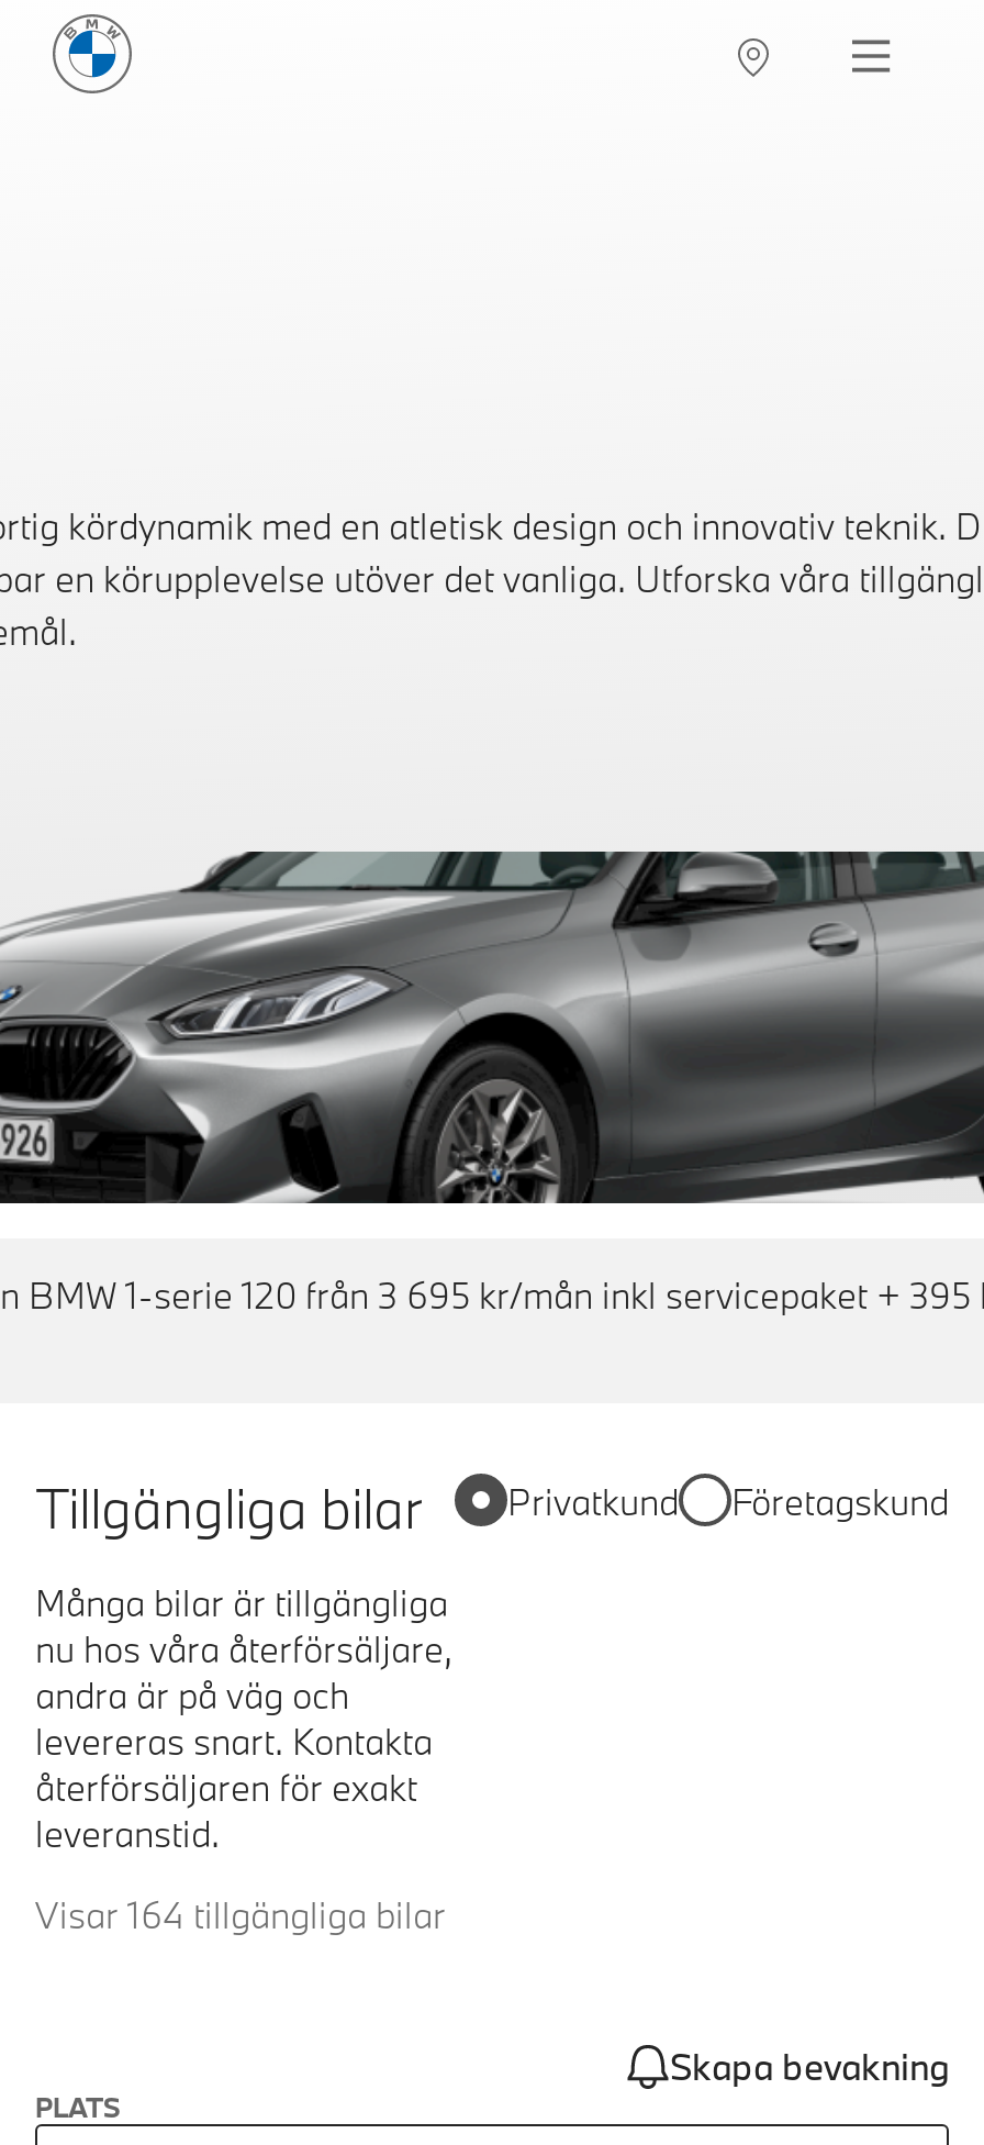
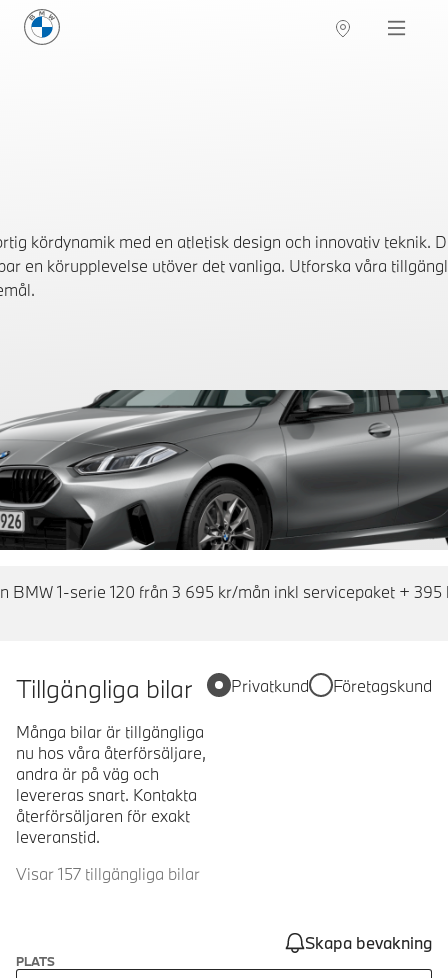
[35,1891,446,1937] Visar 164 tillgängliga bilar -> [16,863,200,884] Visar 157 tillgängliga bilar

